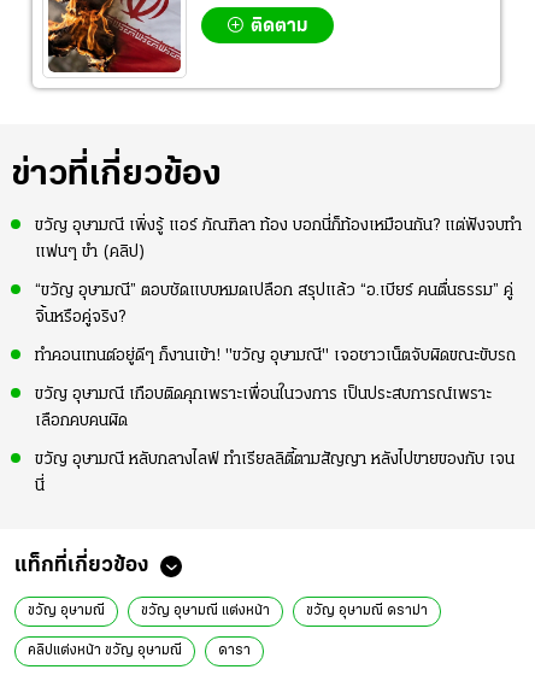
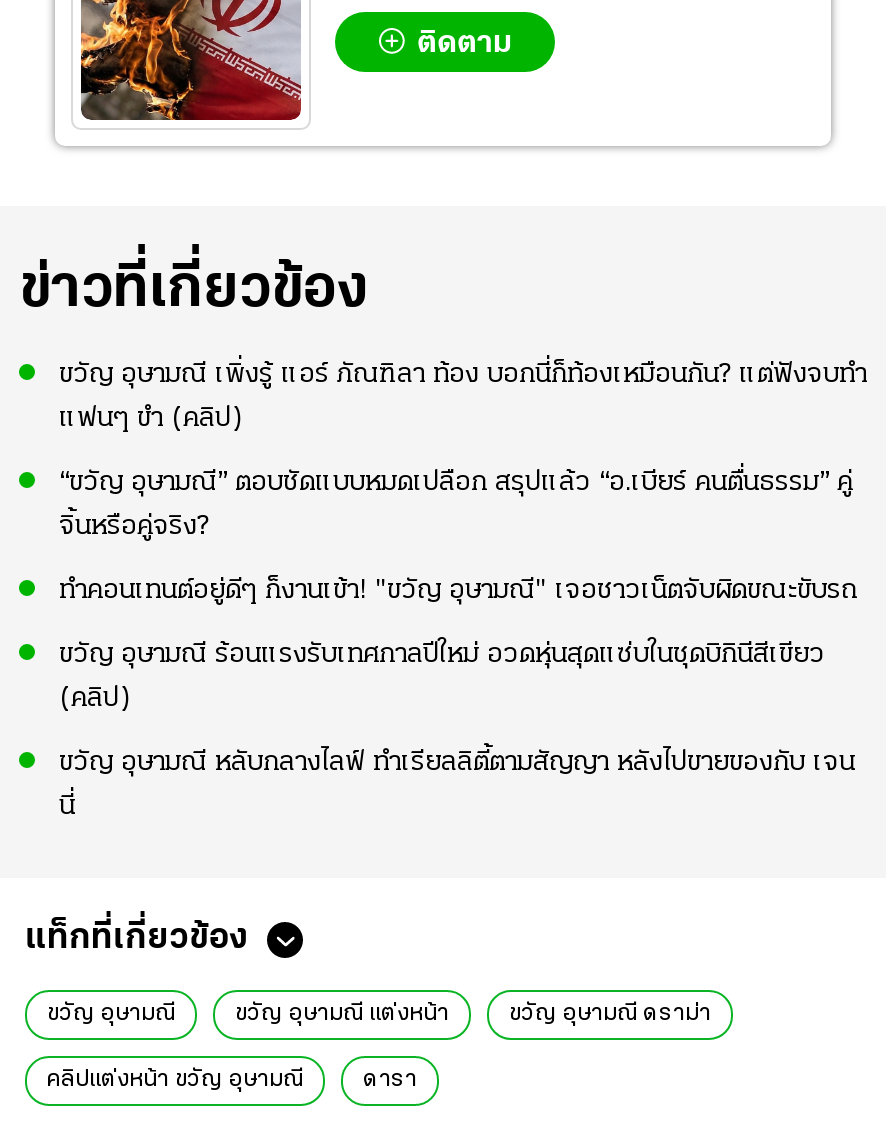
[35,386,492,404] ขวัญ อุษามณี เกือบติดคุกเพราะเพื่อนในวงการ เป็นประสบการณ์เพราะ -> [59,641,825,671] ขวัญ อุษามณี ร้อนแรงรับเทศกาลปีใหม่ อวดหุ่นสุดแซ่บในชุดบิกินีสีเขียว
[35,413,128,431] เลือกคบคนผิด -> [59,685,131,715] (คลิป)

